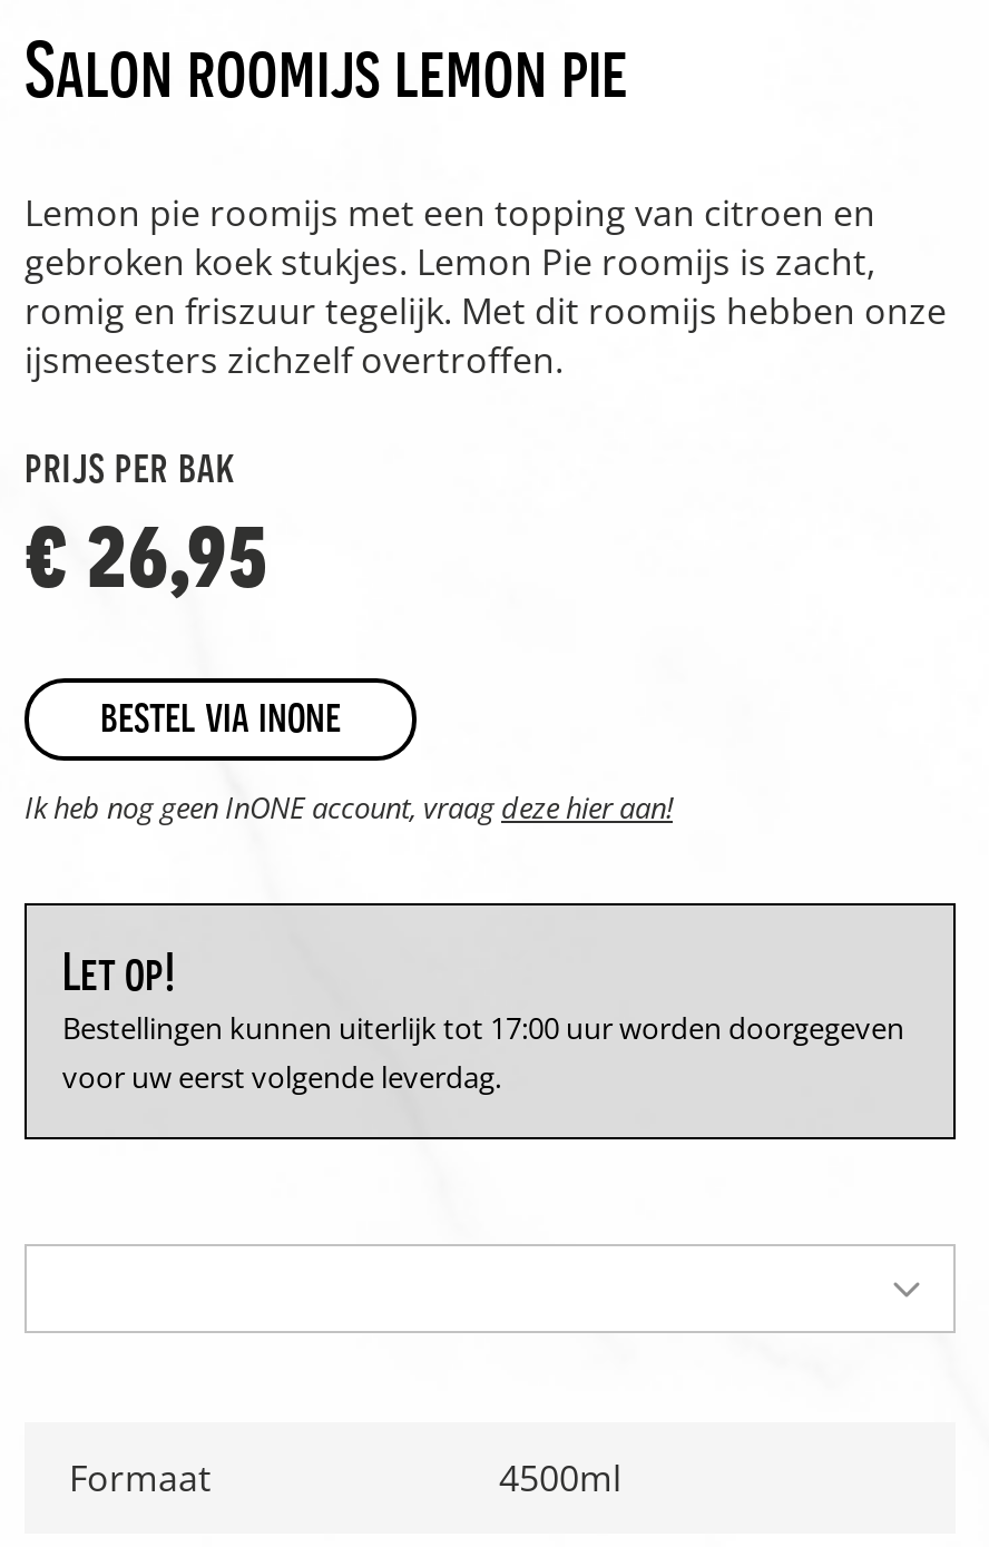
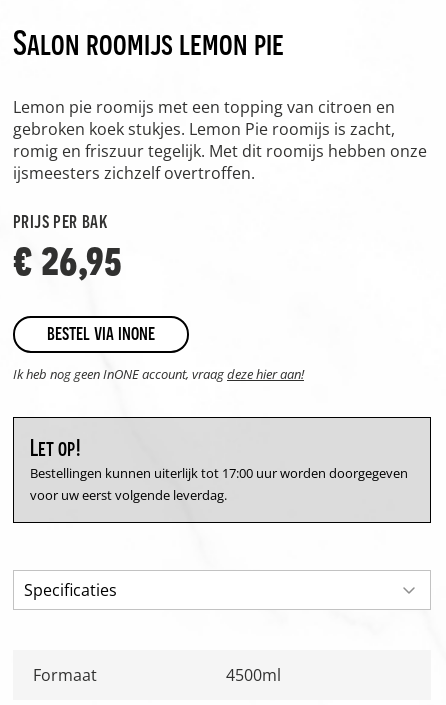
none -> [24,579,117,601] Specificaties

